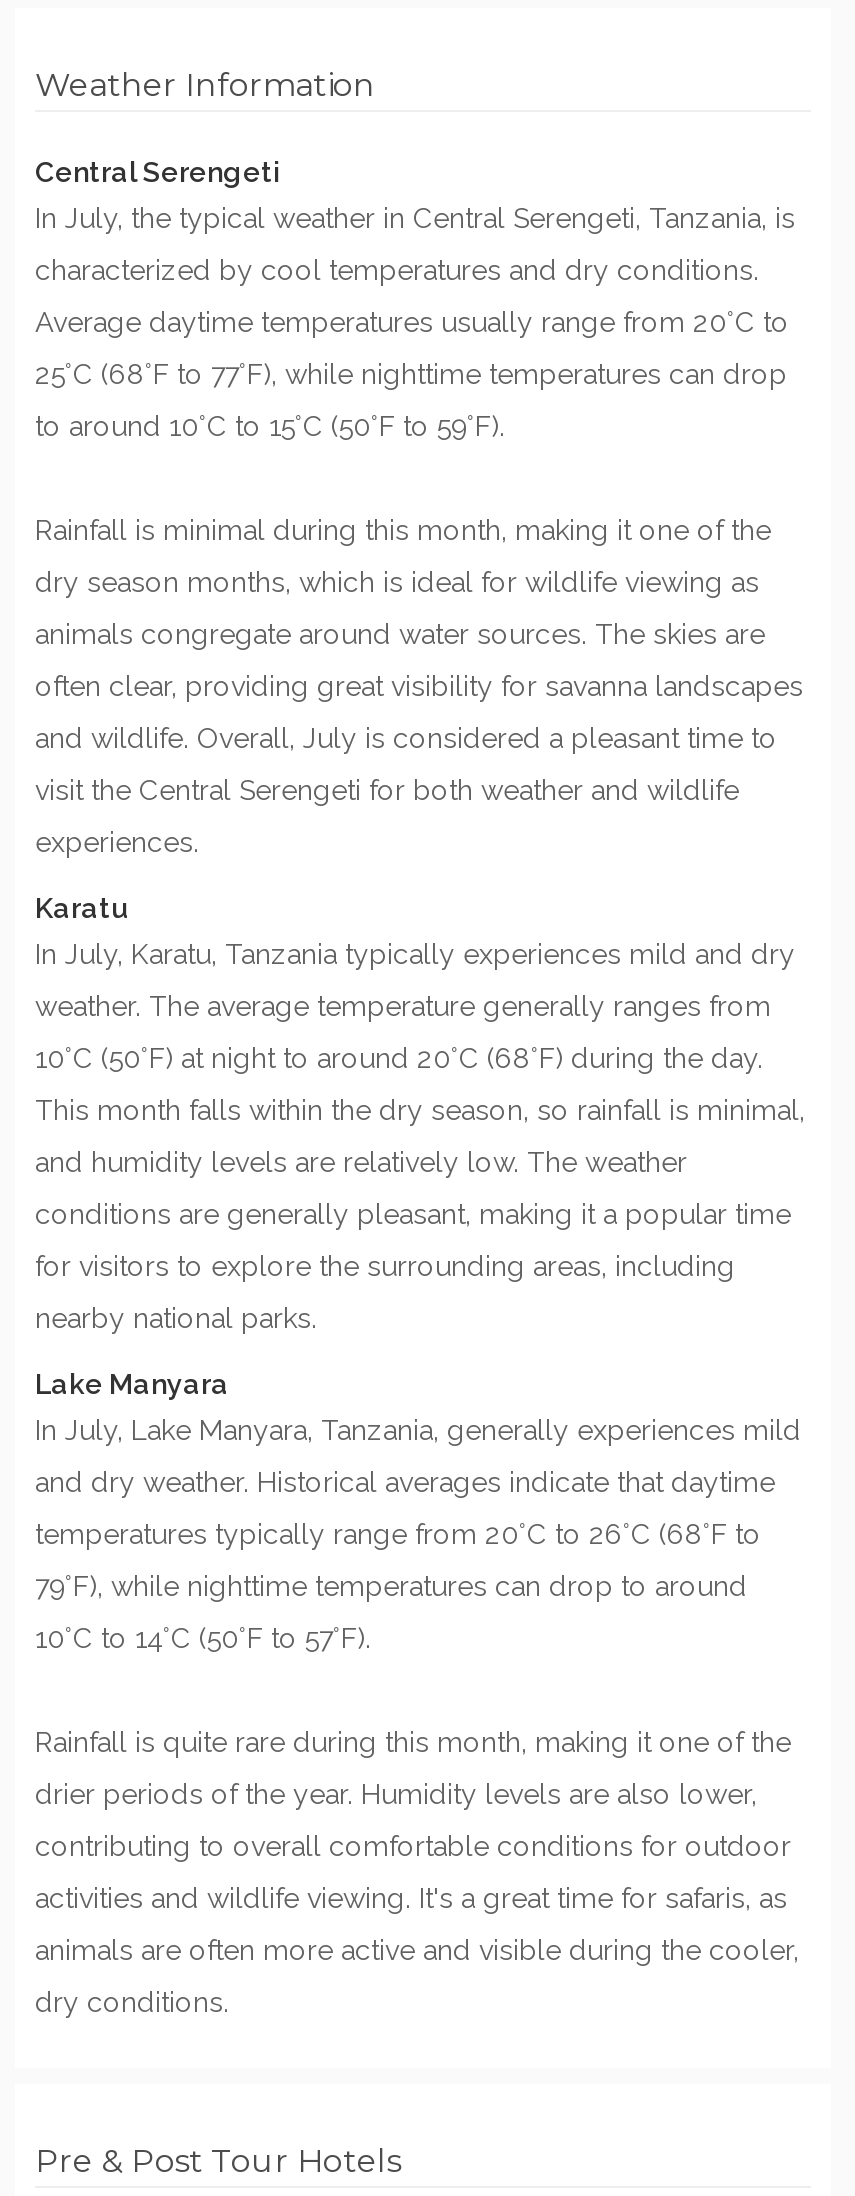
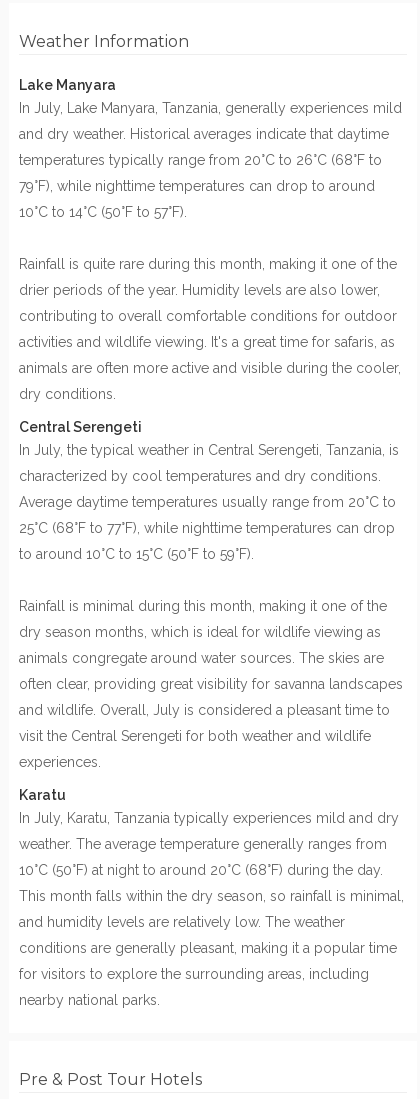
moved [35,156,805,1334] -> [19,419,404,1008]: Central Serengeti | In July, the typical weather in Central Serengeti, Tanzania, is | characterized by cool temperatures and dry conditions. | ... | for visitors to explore the surrounding areas, including | nearby national parks.
moved [35,1368,801,2018] -> [19,77,402,402]: Lake Manyara | In July, Lake Manyara, Tanzania, generally experiences mild | and dry weather. Historical averages indicate that daytime | ... | animals are often more active and visible during the cooler, | dry conditions.

